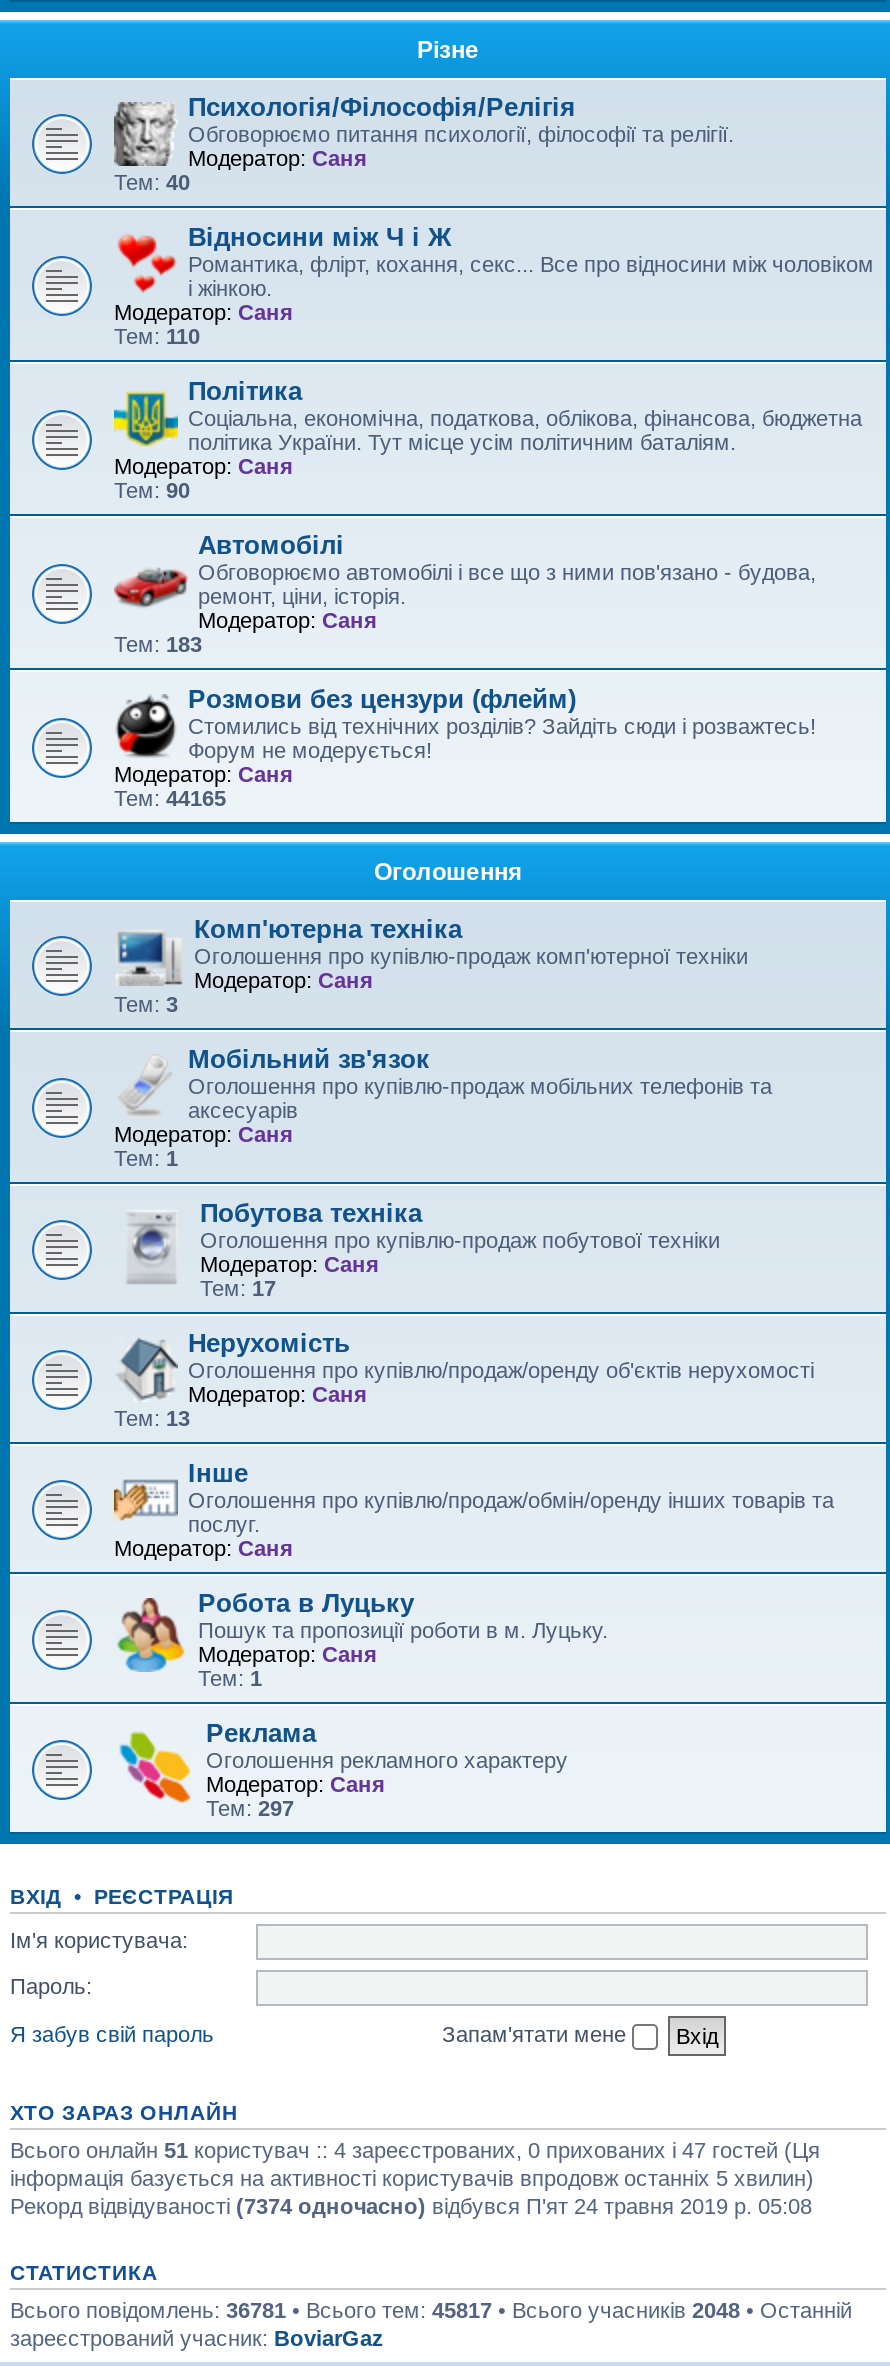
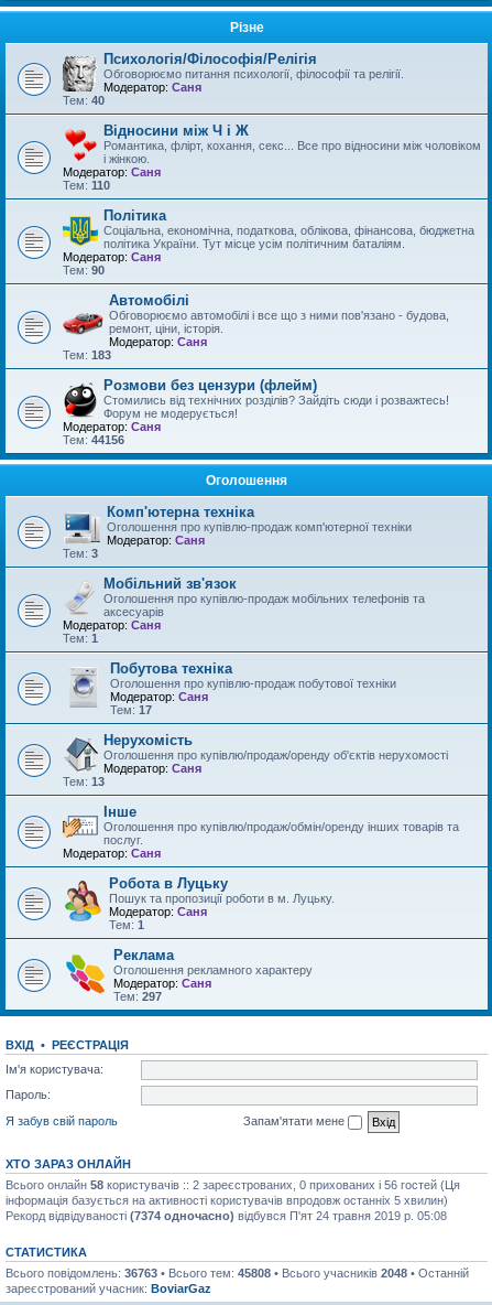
[114,786,226,810] Тем: 44165 -> [63,433,124,446] Тем: 44156
[10,2137,820,2161] Всього онлайн 51 користувач :: 4 зареєстрованих, 0 прихованих і 47 гостей (Ця -> [6,1178,460,1191] Всього онлайн 58 користувачів :: 2 зареєстрованих, 0 прихованих і 56 гостей (Ця
[10,2297,852,2321] Всього повідомлень: 36781 • Всього тем: 45817 • Всього учасників 2048 • Останній -> [6,1266,469,1279] Всього повідомлень: 36763 • Всього тем: 45808 • Всього учасників 2048 • Останній

